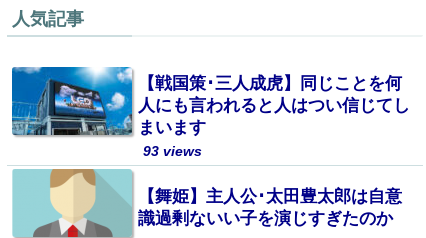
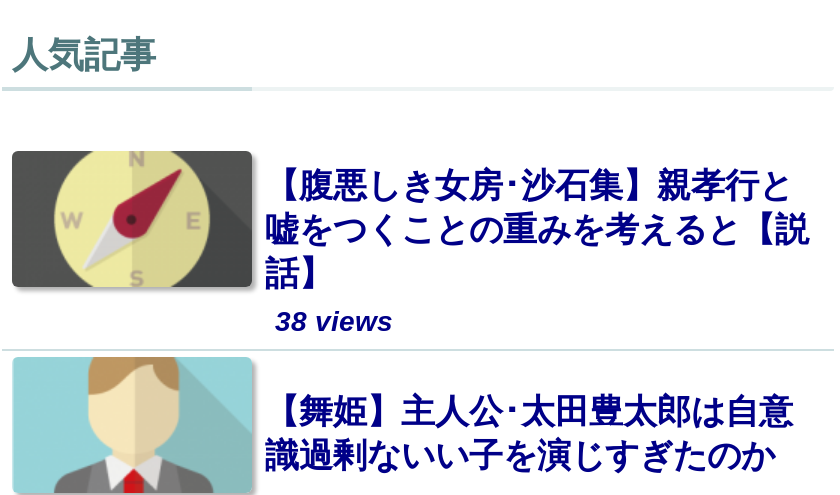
[11,66,410,159] [image] | 【戦国策･三人成虎】同じことを何 | 人にも言われると人はつい信じてし | まいます | 93 views -> [10,149,809,337] [image] | 【腹悪しき女房･沙石集】親孝行と | 嘘をつくことの重みを考えると【説 | 話】 | 38 views

